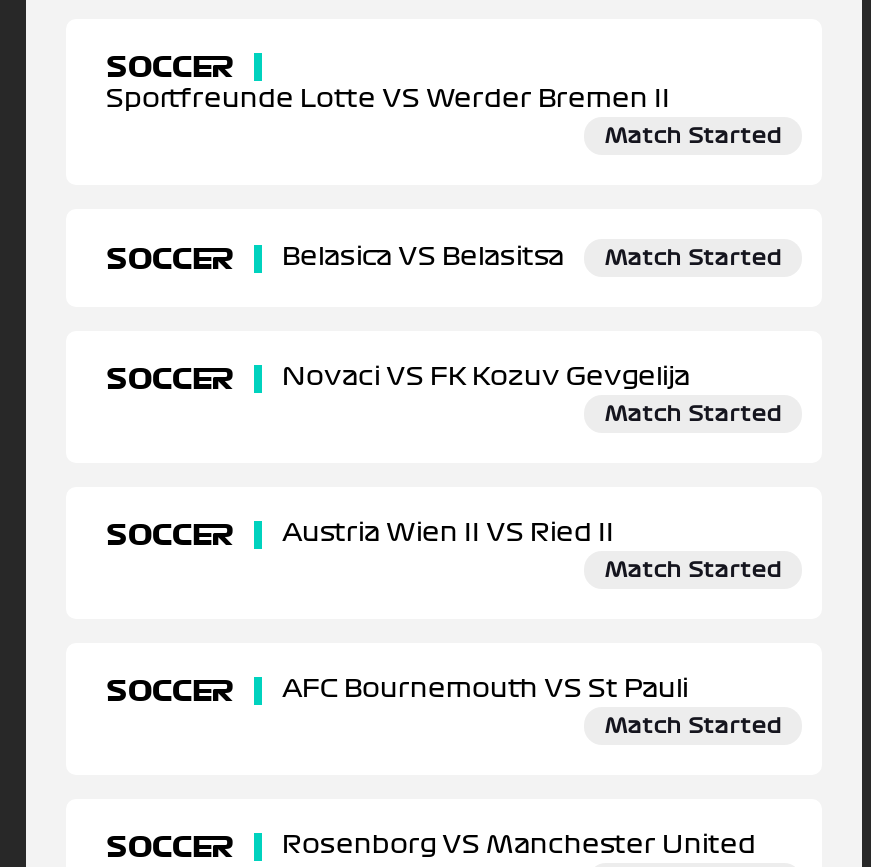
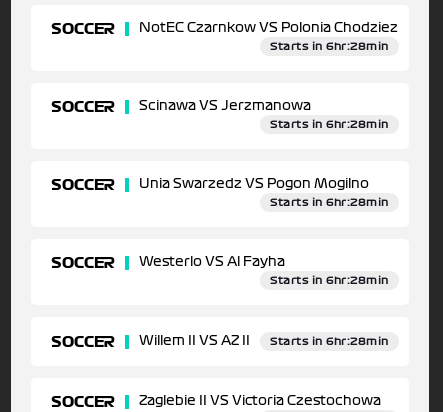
[106,87,670,111] Sportfreunde Lotte VS Werder Bremen II -> [139,22,398,34] NotEC Czarnkow VS Polonia Chodziez
[604,125,782,147] Match Started -> [270,41,389,52] Starts in 6hr:28min
[282,245,782,269] Belasica VS Belasitsa | Match Started -> [139,100,389,130] Scinawa VS Jerzmanowa | Starts in 6hr:28min
[282,365,690,389] Novaci VS FK Kozuv Gevgelija -> [139,178,369,190] Unia Swarzedz VS Pogon Mogilno
[604,403,782,425] Match Started -> [270,197,389,208] Starts in 6hr:28min
[282,521,614,545] Austria Wien II VS Ried II -> [139,256,285,268] Westerlo VS Al Fayha
[604,559,782,581] Match Started -> [270,275,389,286] Starts in 6hr:28min
[282,677,782,737] AFC Bournemouth VS St Pauli | Match Started -> [139,335,389,347] Willem II VS AZ II | Starts in 6hr:28min
[282,833,756,857] Rosenborg VS Manchester United -> [139,395,381,407] Zaglebie II VS Victoria Czestochowa

